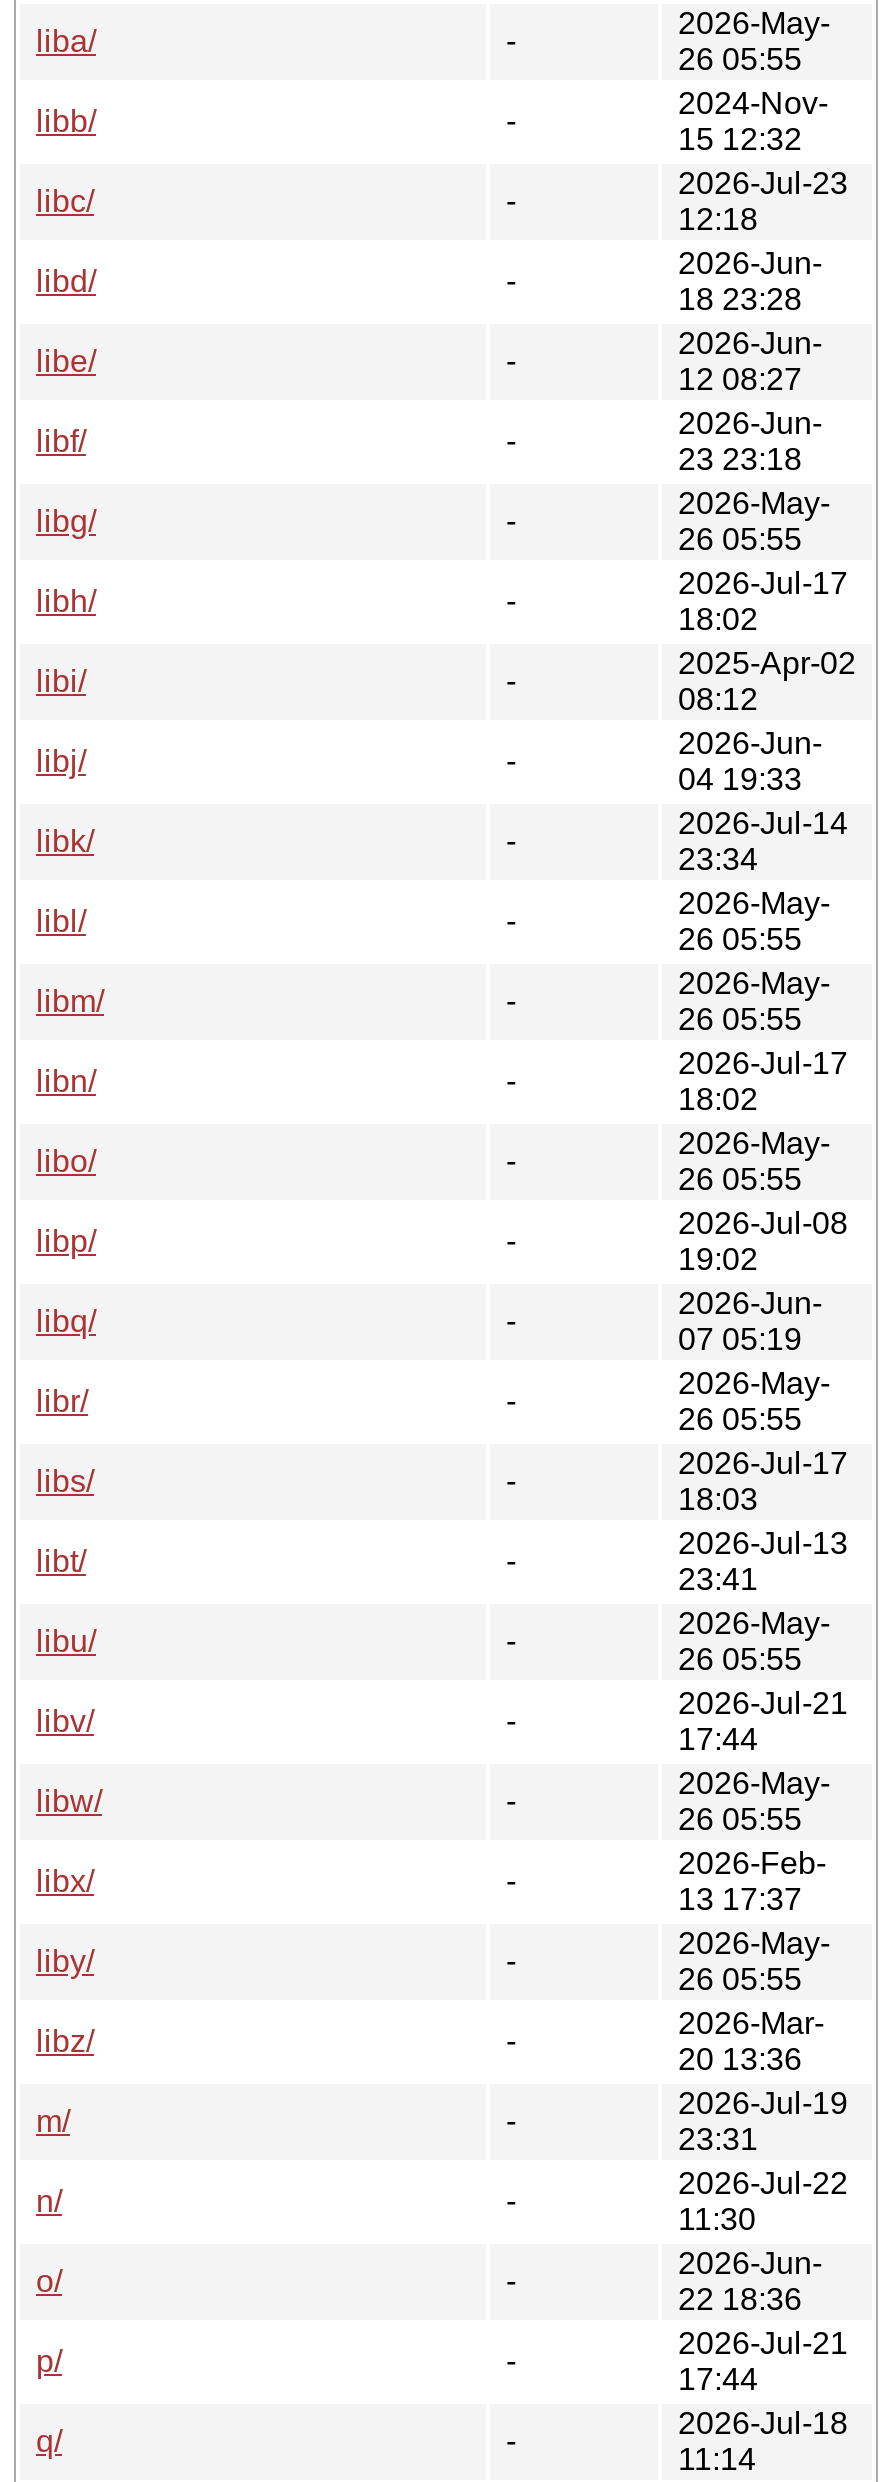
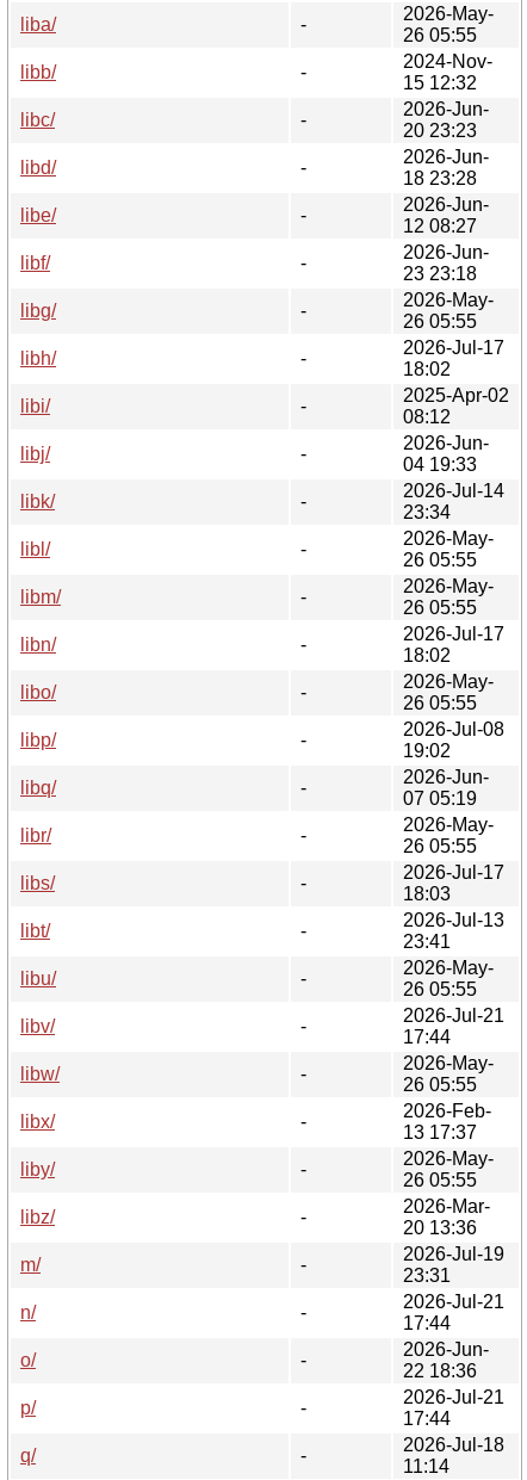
[678,166,848,236] 2026-Jul-23 | 12:18 -> [403,99,489,141] 2026-Jun- | 20 23:23
[678,2166,848,2236] 2026-Jul-22 | 11:30 -> [403,1291,504,1333] 2026-Jul-21 | 17:44

